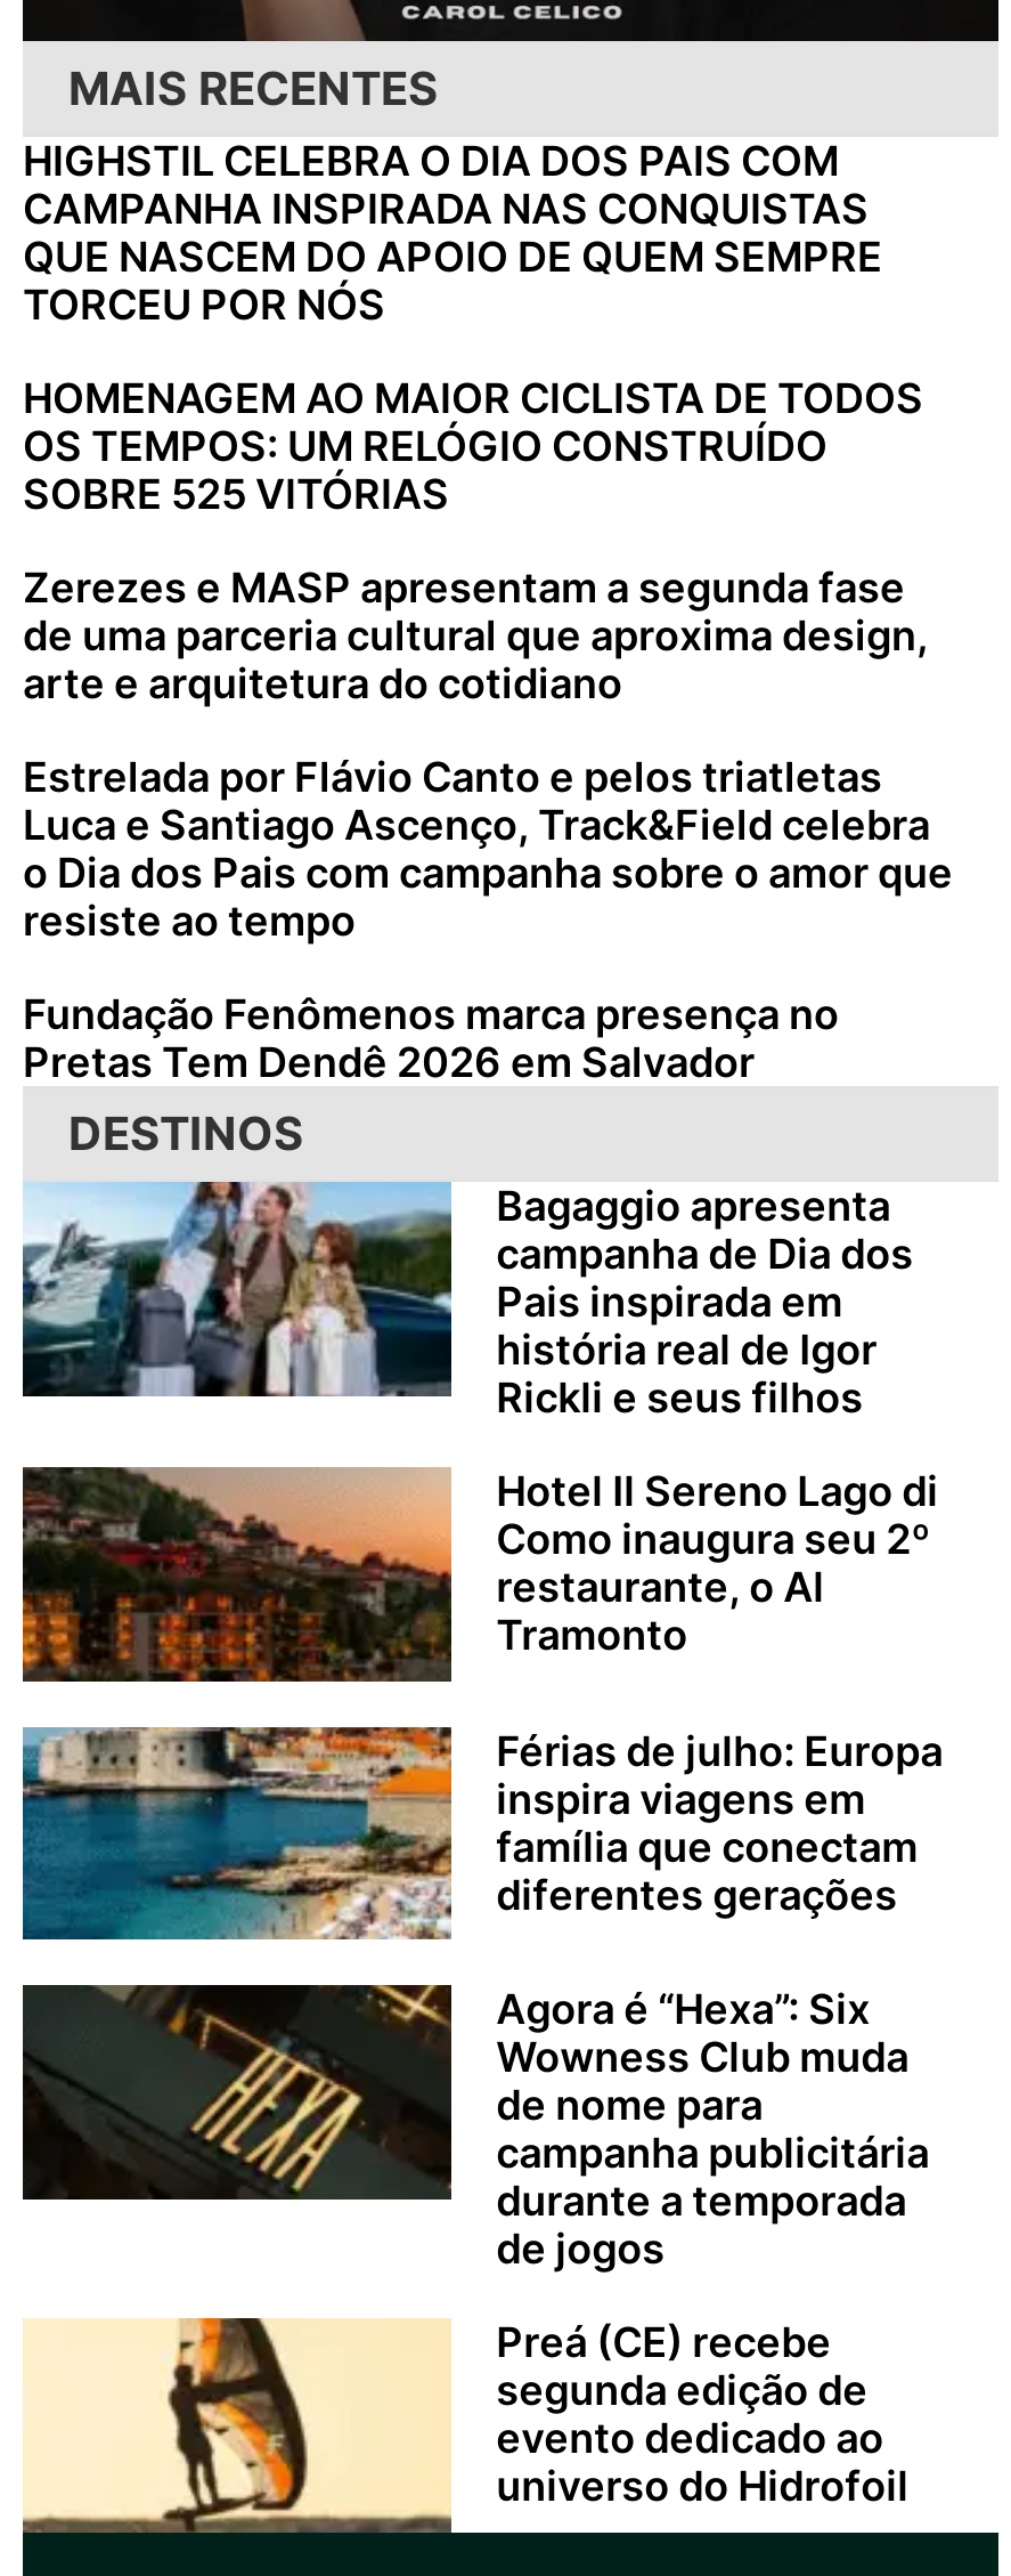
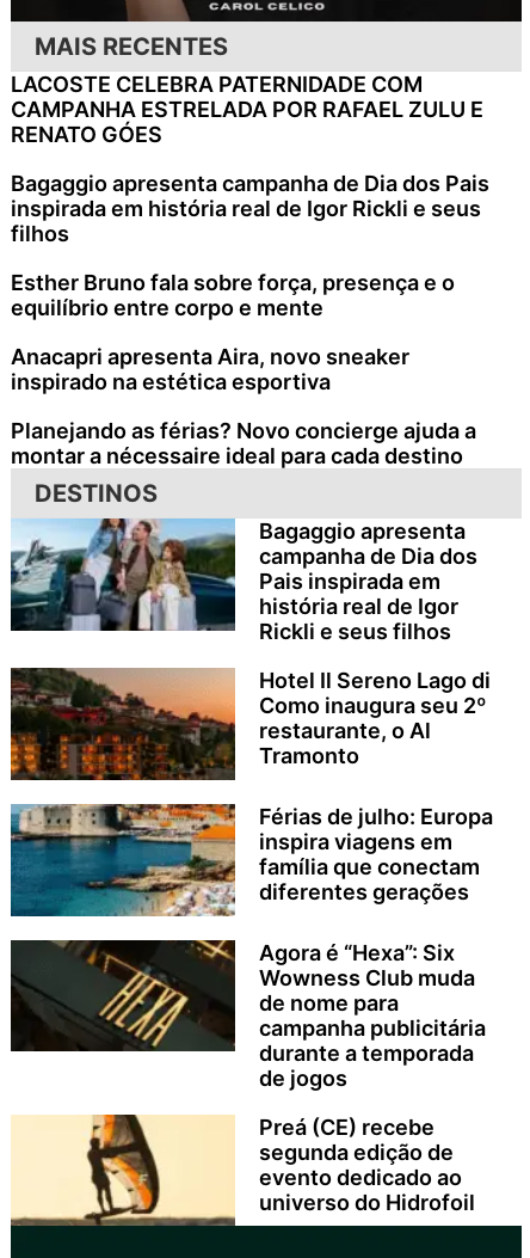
[23,136,882,328] HIGHSTIL CELEBRA O DIA DOS PAIS COM | CAMPANHA INSPIRADA NAS CONQUISTAS | QUE NASCEM DO APOIO DE QUEM SEMPRE | TORCEU POR NÓS -> [11,71,483,147] LACOSTE CELEBRA PATERNIDADE COM | CAMPANHA ESTRELADA POR RAFAEL ZULU E | RENATO GÓES
[23,374,923,517] HOMENAGEM AO MAIOR CICLISTA DE TODOS | OS TEMPOS: UM RELÓGIO CONSTRUÍDO | SOBRE 525 VITÓRIAS -> [11,171,489,246] Bagaggio apresenta campanha de Dia dos Pais | inspirada em história real de Igor Rickli e seus | filhos
[23,563,928,707] Zerezes e MASP apresentam a segunda fase | de uma parceria cultural que aproxima design, | arte e arquitetura do cotidiano -> [11,270,455,320] Esther Bruno fala sobre força, presença e o | equilíbrio entre corpo e mente
[23,752,953,944] Estrelada por Flávio Canto e pelos triatletas | Luca e Santiago Ascenço, Track&Field celebra | o Dia dos Pais com campanha sobre o amor que | resiste ao tempo -> [11,344,409,394] Anacapri apresenta Aira, novo sneaker | inspirado na estética esportiva
[23,990,839,1086] Fundação Fenômenos marca presença no | Pretas Tem Dendê 2026 em Salvador -> [11,418,476,468] Planejando as férias? Novo concierge ajuda a | montar a nécessaire ideal para cada destino

